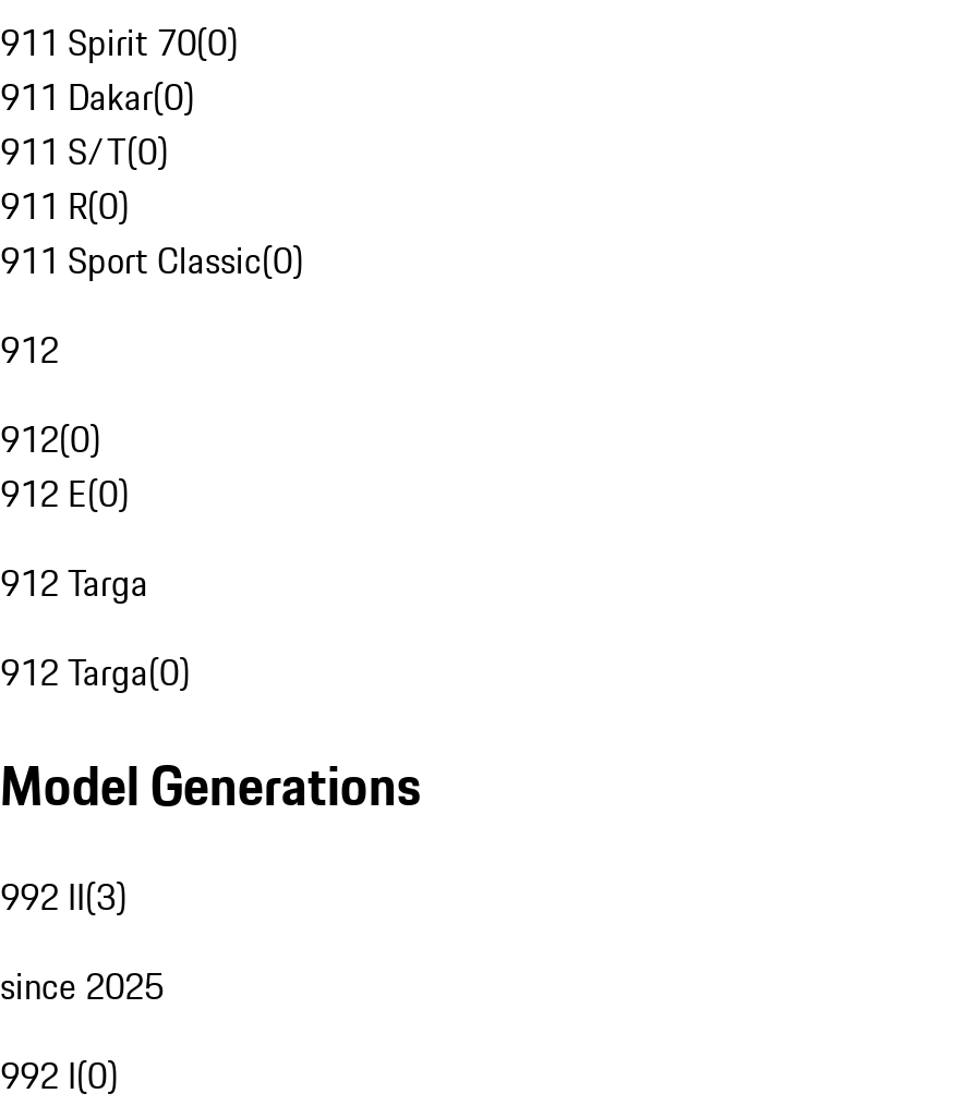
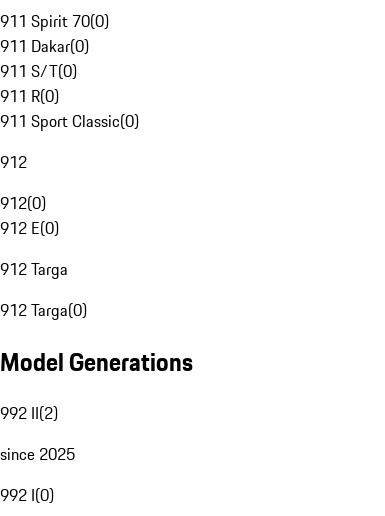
[0,871,126,923] 992 II(3) -> [0,401,58,425] 992 II(2)

